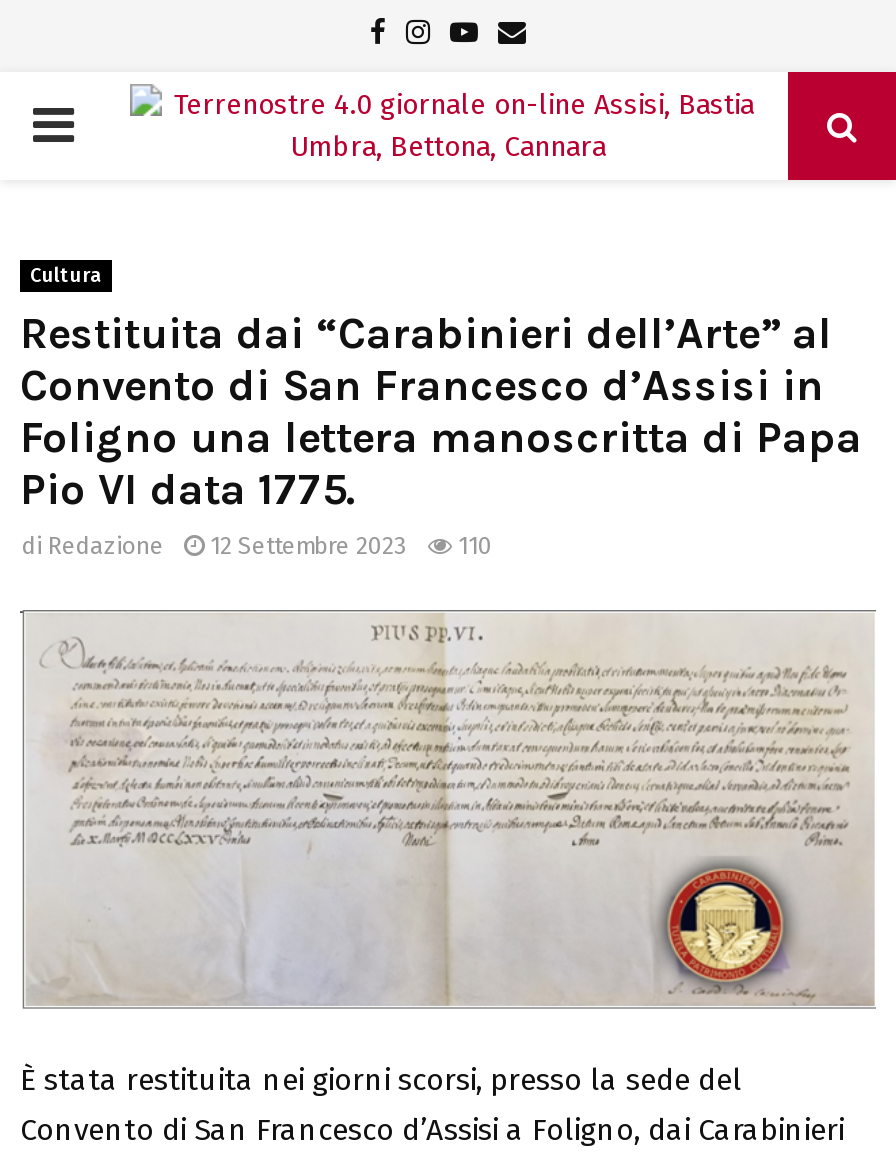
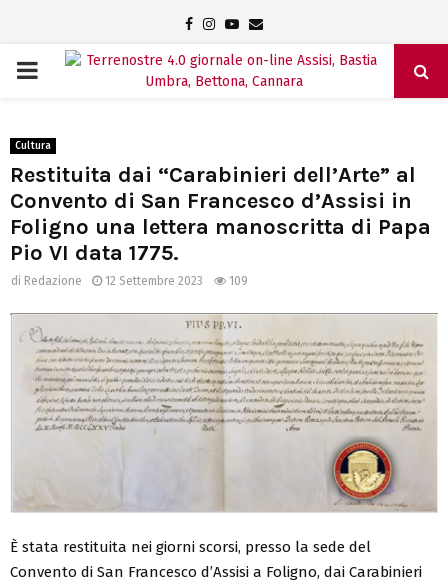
[22,532,492,560] di Redazione 12 Settembre 2023 110 -> [11,274,248,288] di Redazione 12 Settembre 2023 109

